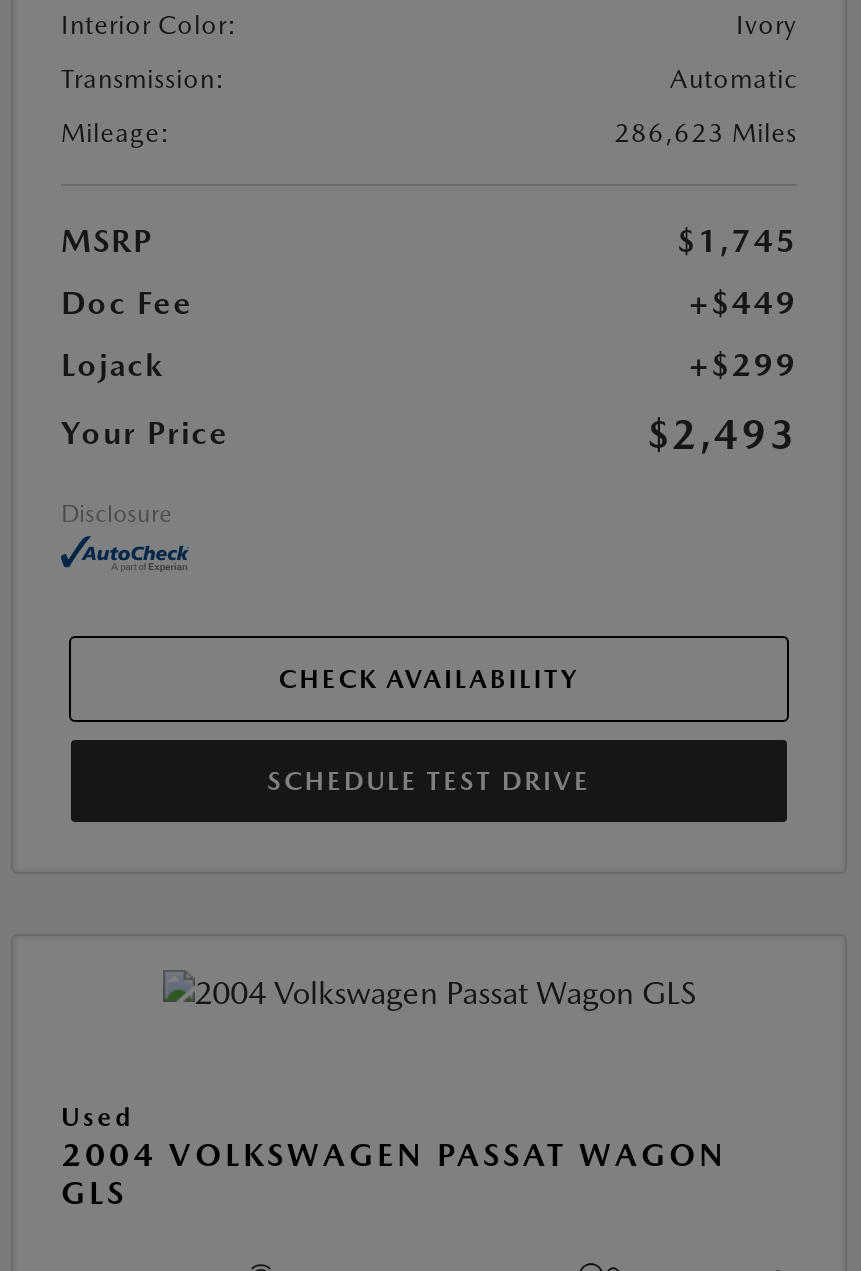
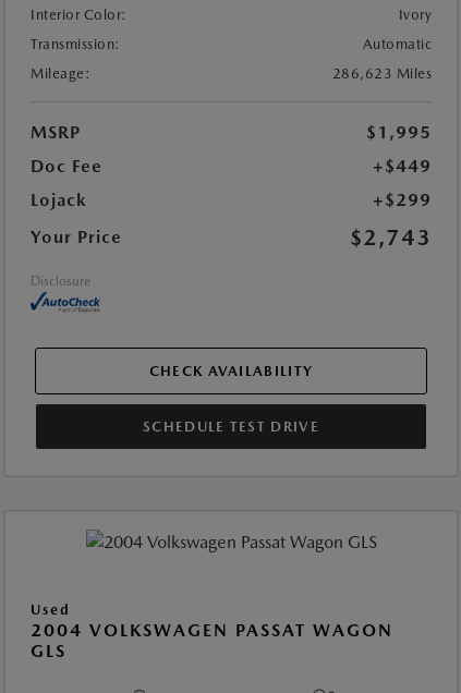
[677,223,797,261] $1,745 -> [366,122,432,143] $1,995
[647,411,797,459] $2,493 -> [350,224,432,250] $2,743

